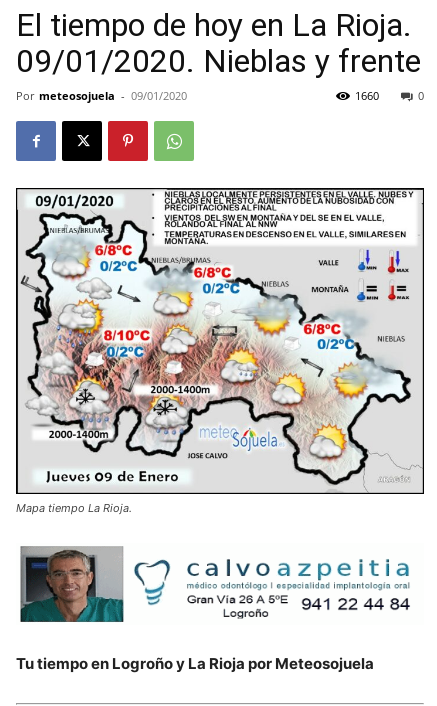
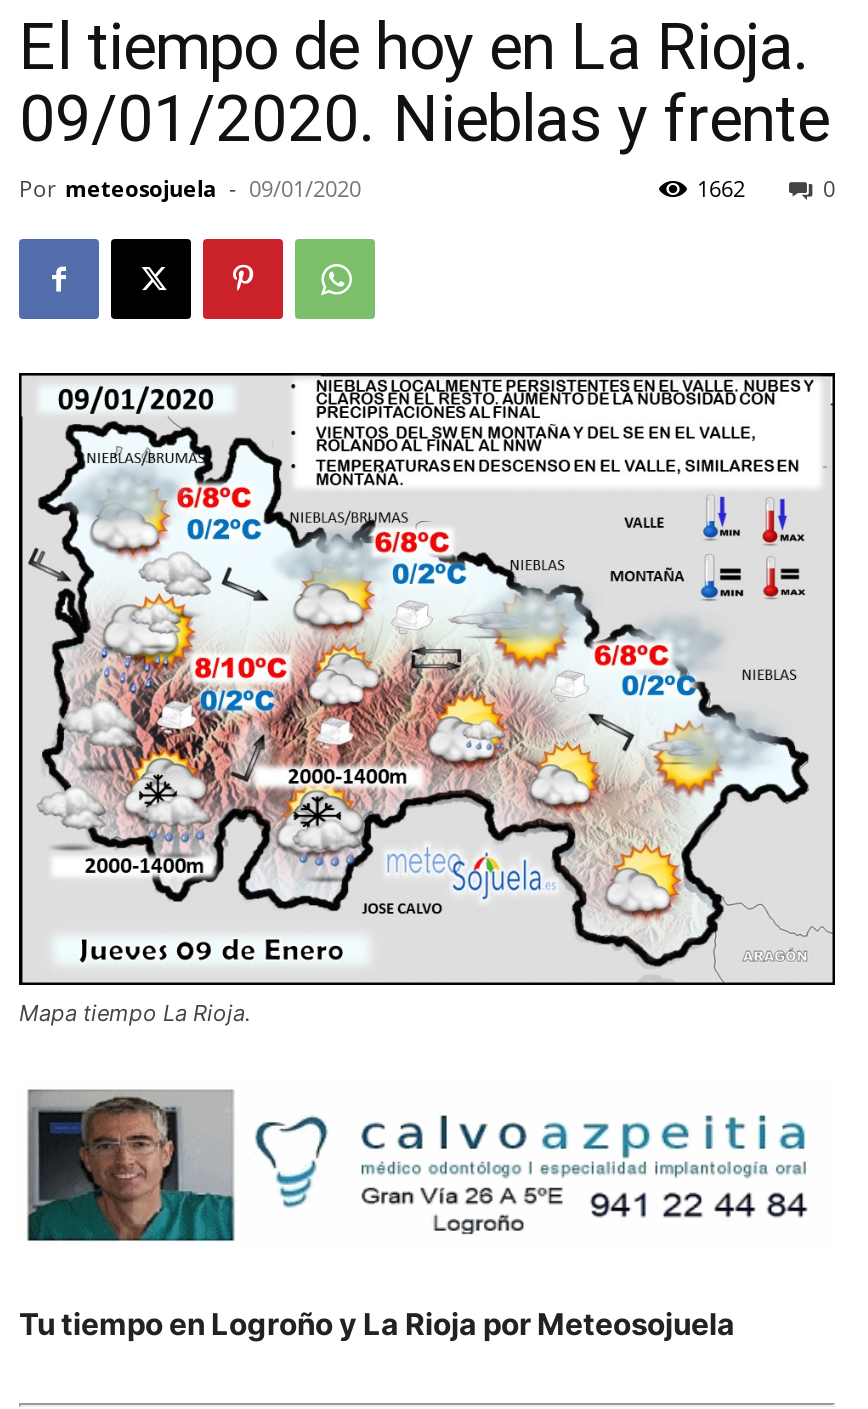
[355,88,379,103] 1660 -> [697,173,745,203] 1662

